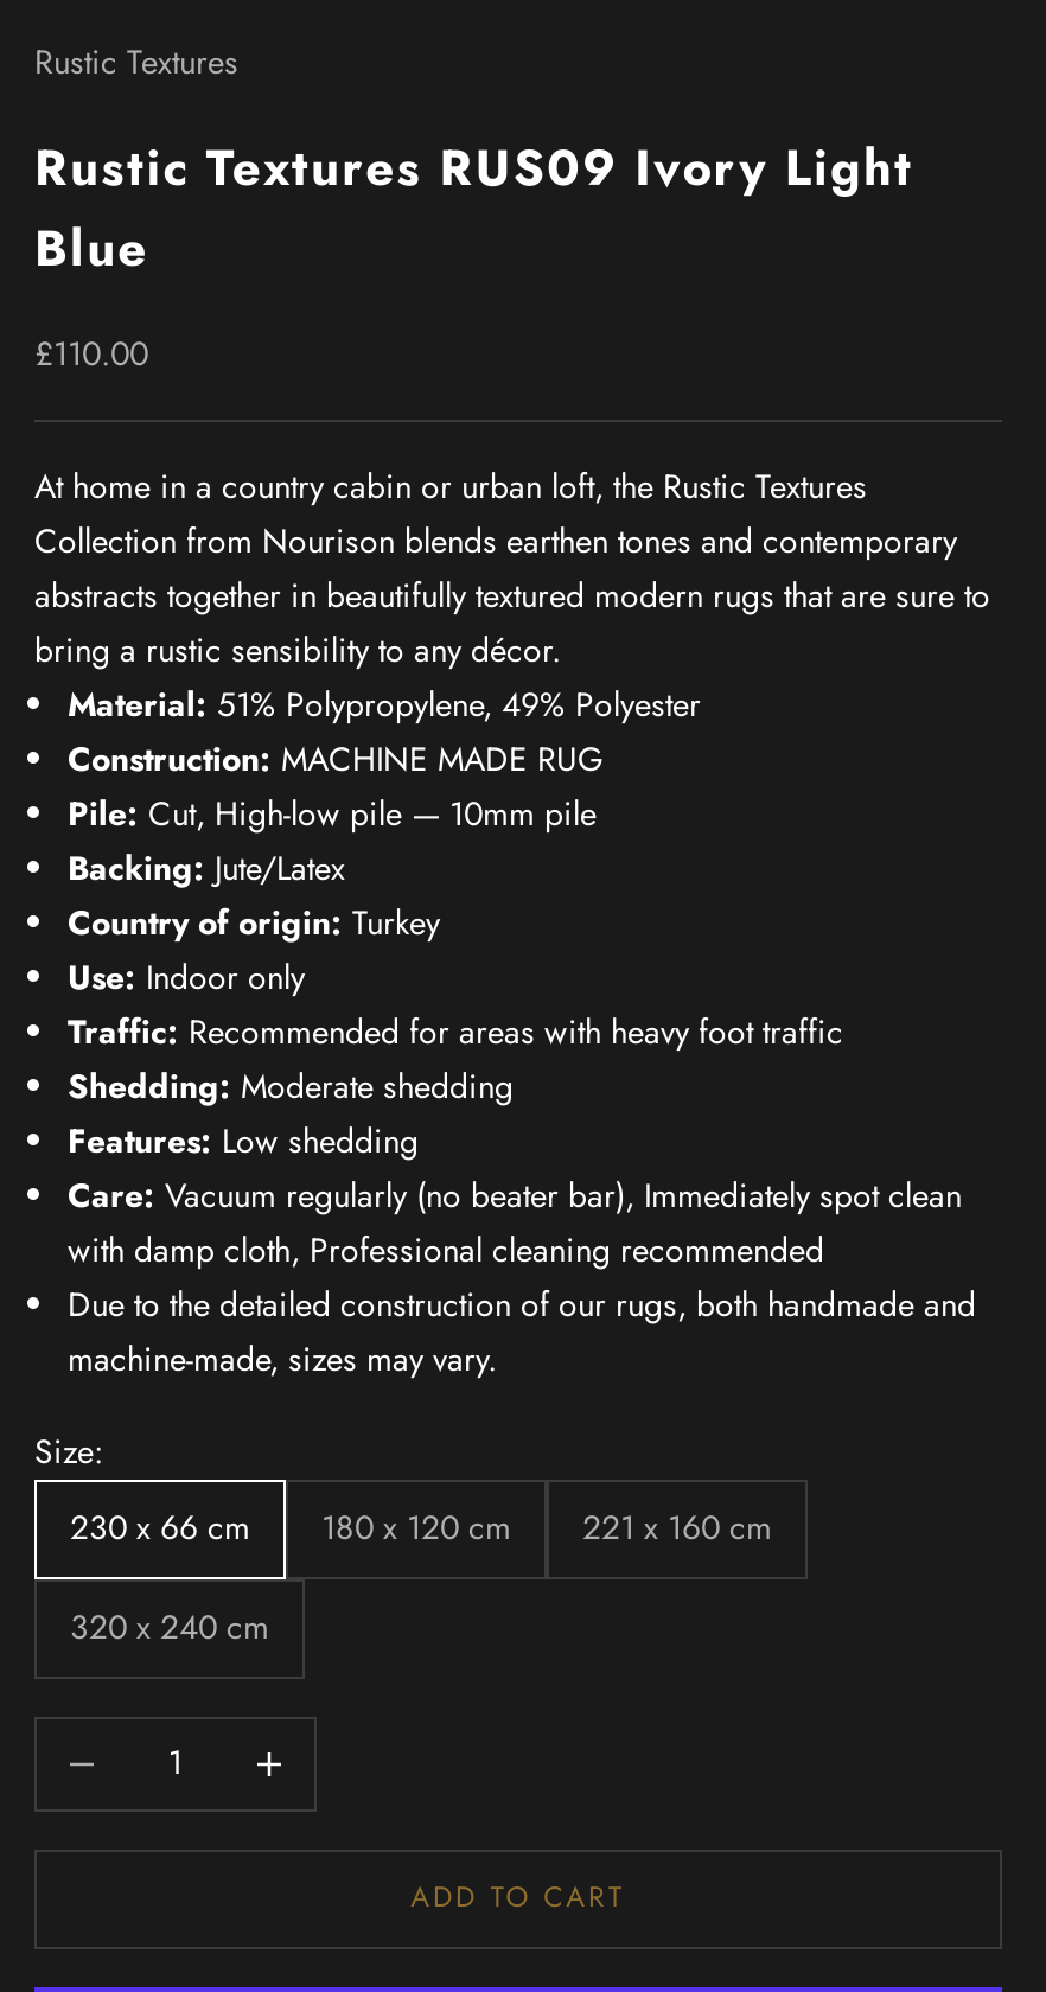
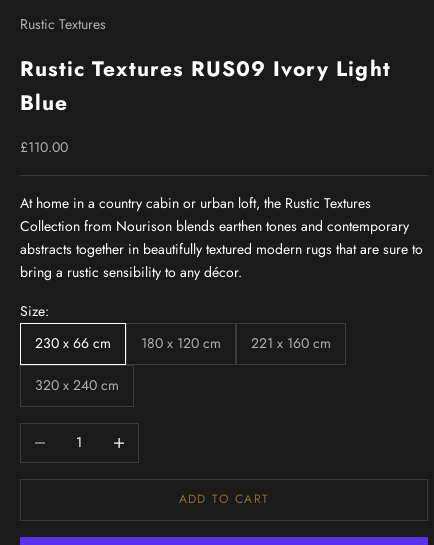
[68,681,976,1383] Material: 51% Polypropylene, 49% Polyester | Construction: MACHINE MADE RUG | Pile: Cut, High-low pile — 10mm pile | Backing: Jute/Latex | Country of origin: Turkey | Use: Indoor only | Traffic: Recommended for areas with heavy foot traffic | Shedding: Moderate shedding | Features: Low shedding | Care: Vacuum regularly (no beater bar), Immediately spot clean | with damp cloth, Professional cleaning recommended | Due to the detailed construction of our rugs, both handmade and | machine-made, sizes may vary. -> none

